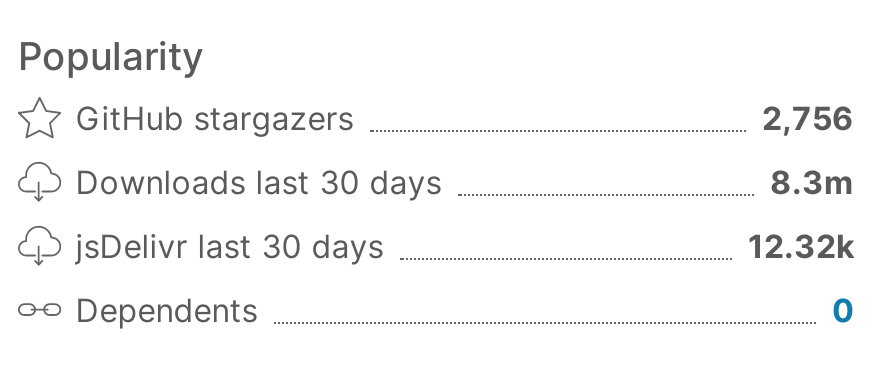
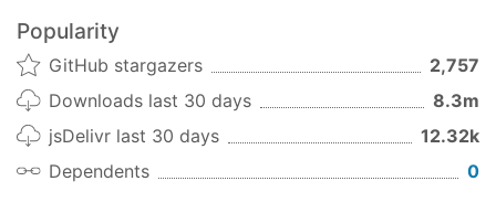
[762,99,854,139] 2,756 -> [430,54,479,76] 2,757

